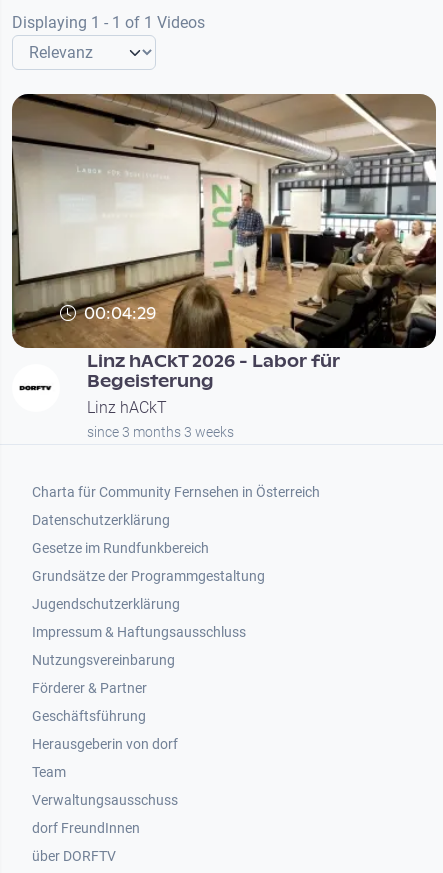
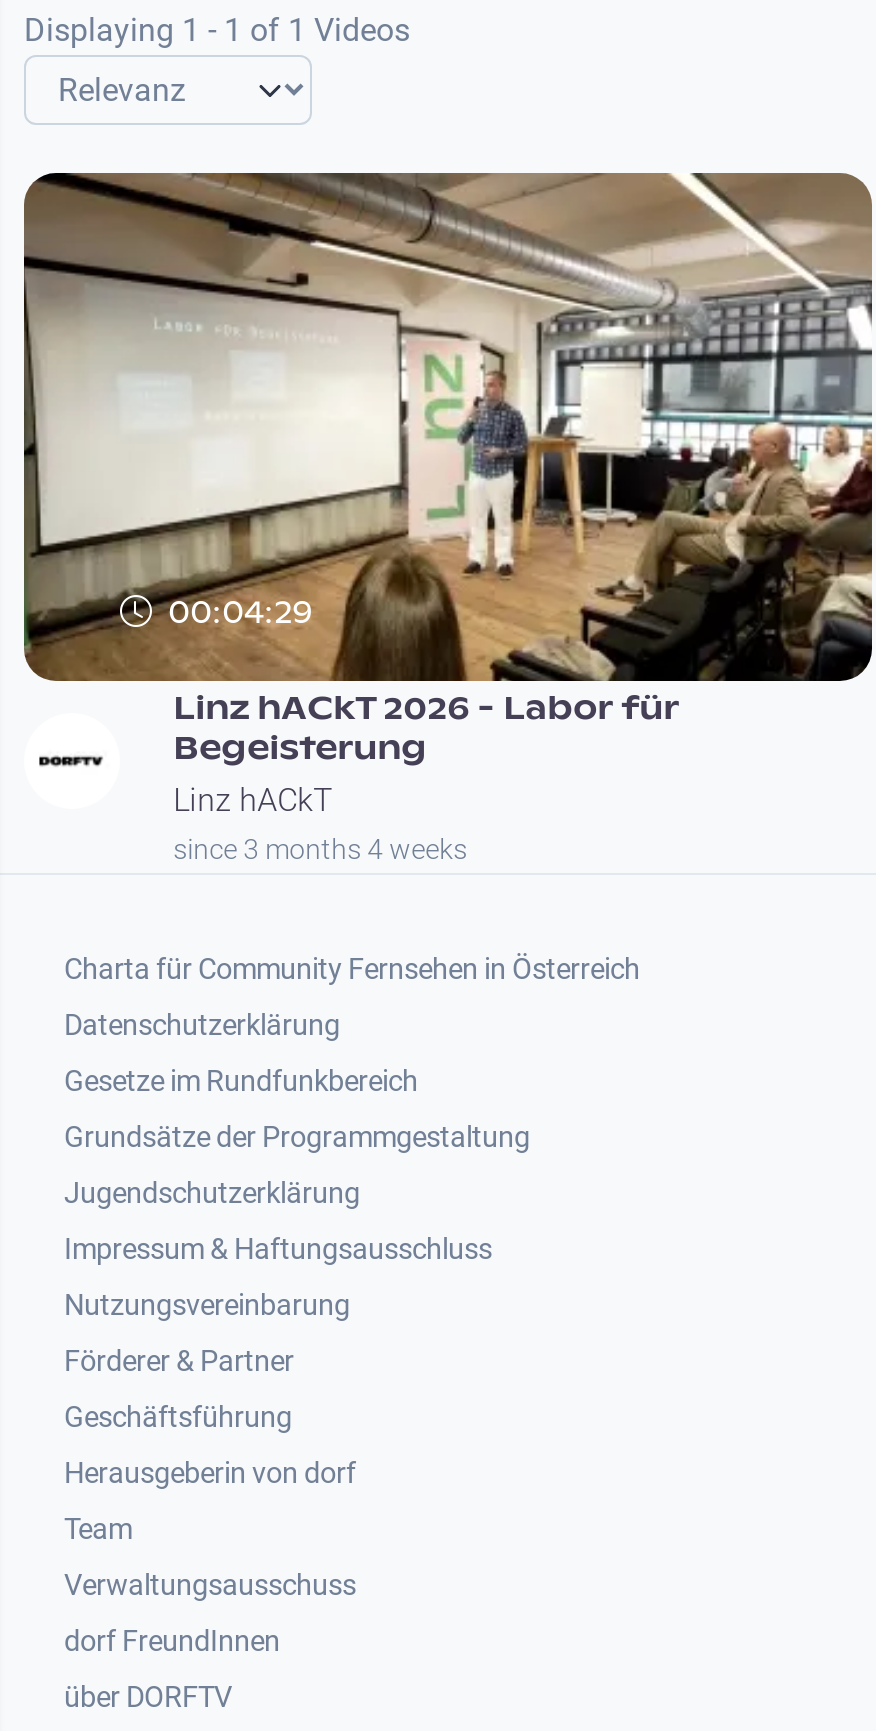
[87,424,234,440] since 3 months 3 weeks -> [173,834,467,866] since 3 months 4 weeks

